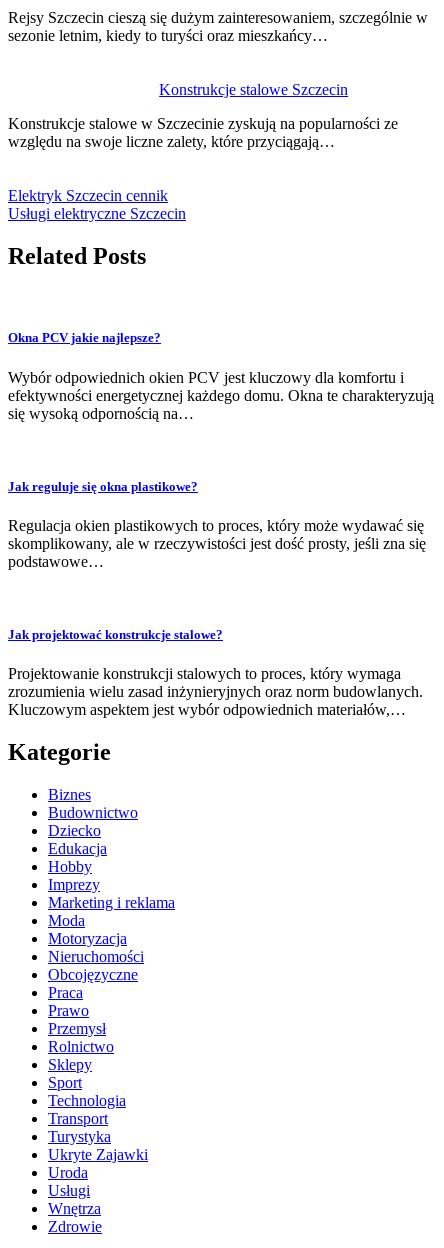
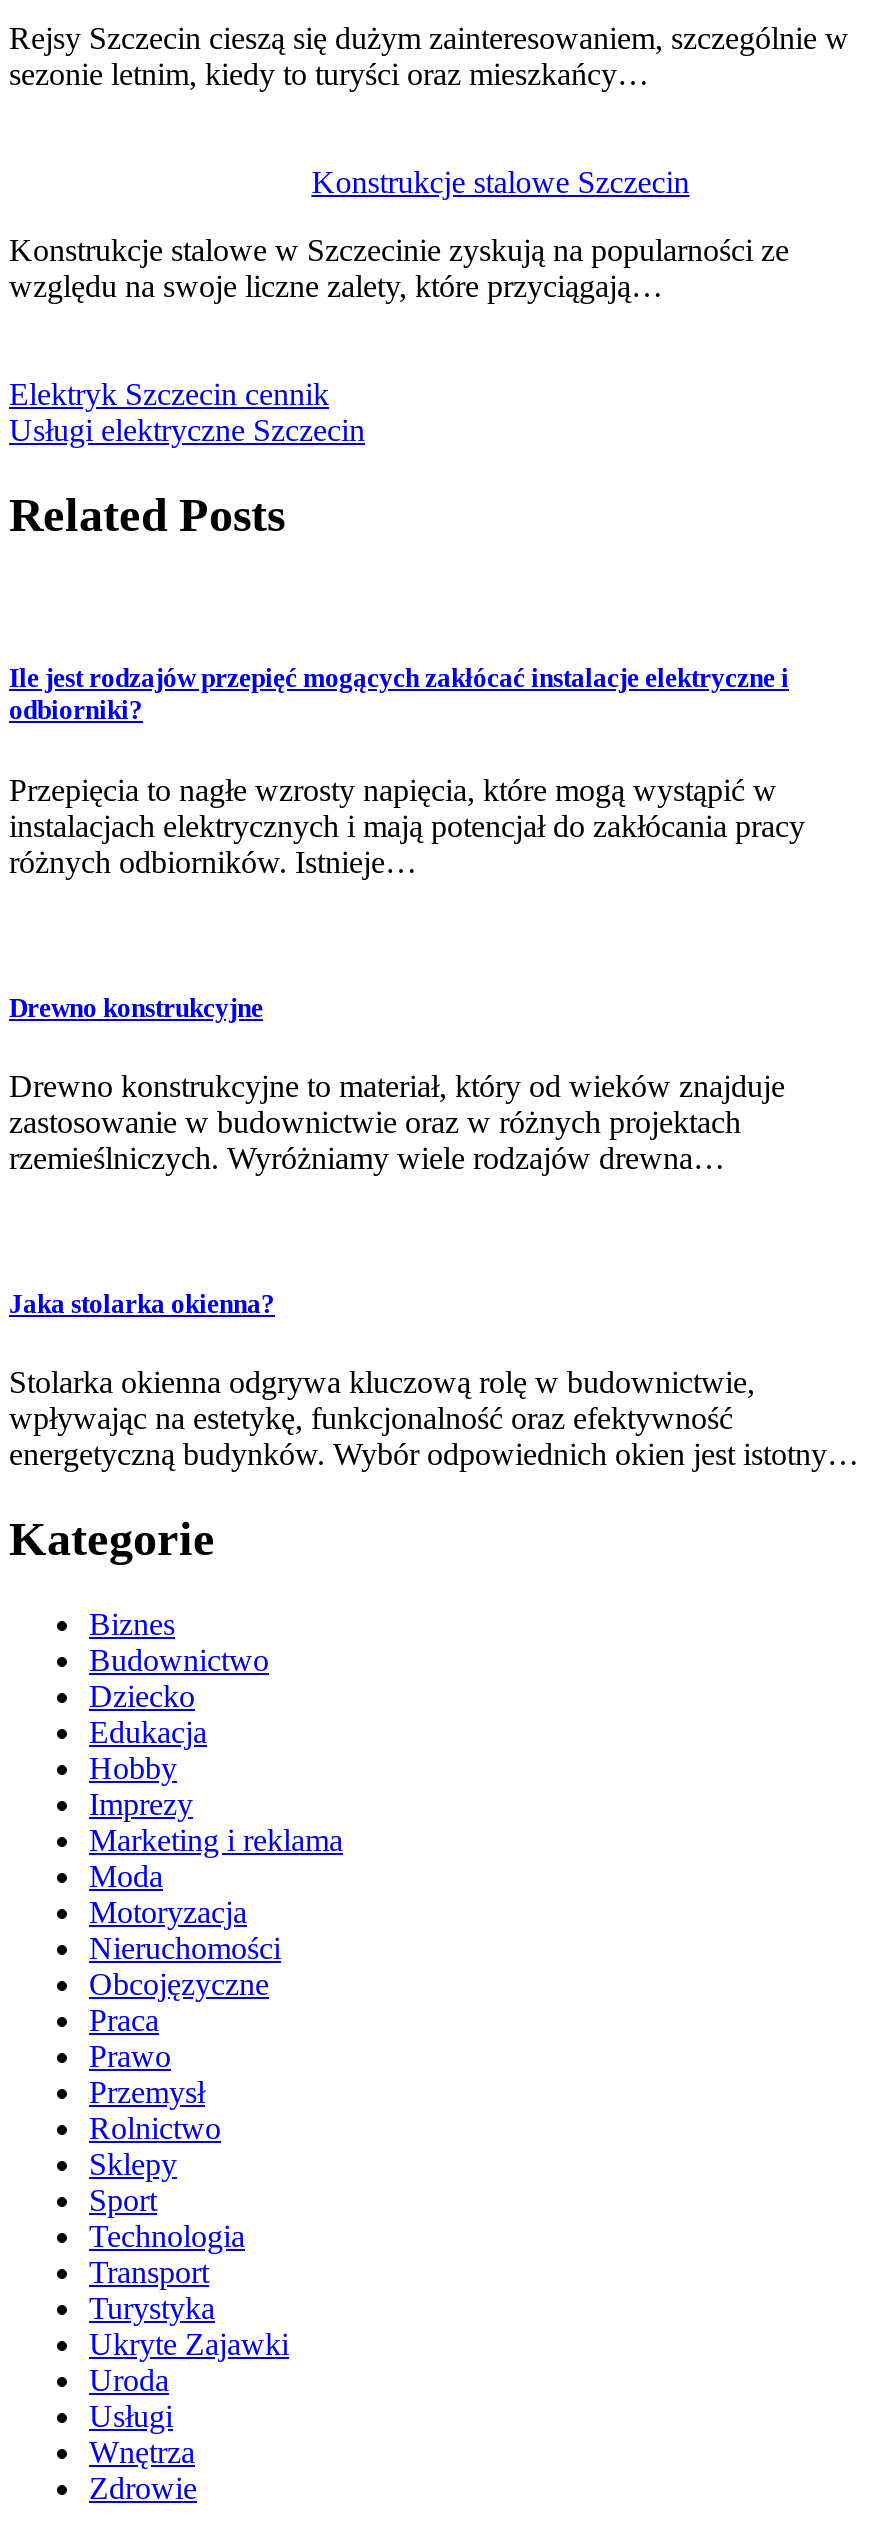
[8,330,161,345] Okna PCV jakie najlepsze? -> [9,664,789,726] Ile jest rodzajów przepięć mogących zakłócać instalacje elektryczne i | odbiorniki?
[8,368,434,421] Wybór odpowiednich okien PCV jest kluczowy dla komfortu i | efektywności energetycznej każdego domu. Okna te charakteryzują | się wysoką odpornością na… -> [9,772,805,878] Przepięcia to nagłe wzrosty napięcia, które mogą wystąpić w | instalacjach elektrycznych i mają potencjał do zakłócania pracy | różnych odbiorników. Istnieje…
[8,479,198,494] Jak reguluje się okna plastikowe? -> [9,992,263,1022] Drewno konstrukcyjne
[8,517,426,570] Regulacja okien plastikowych to proces, który może wydawać się | skomplikowany, ale w rzeczywistości jest dość prosty, jeśli zna się | podstawowe… -> [9,1069,785,1175] Drewno konstrukcyjne to materiał, który od wieków znajduje | zastosowanie w budownictwie oraz w różnych projektach | rzemieślniczych. Wyróżniamy wiele rodzajów drewna…
[8,627,223,642] Jak projektować konstrukcje stalowe? -> [9,1289,275,1319] Jaka stolarka okienna?
[8,665,423,718] Projektowanie konstrukcji stalowych to proces, który wymaga | zrozumienia wielu zasad inżynieryjnych oraz norm budowlanych. | Kluczowym aspektem jest wybór odpowiednich materiałów,… -> [9,1365,859,1471] Stolarka okienna odgrywa kluczową rolę w budownictwie, | wpływając na estetykę, funkcjonalność oraz efektywność | energetyczną budynków. Wybór odpowiednich okien jest istotny…

